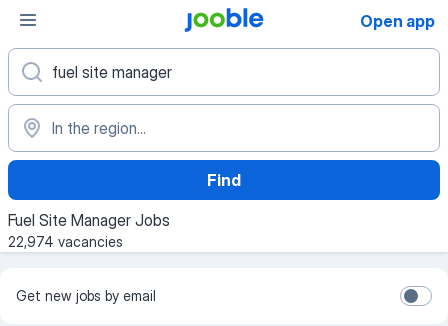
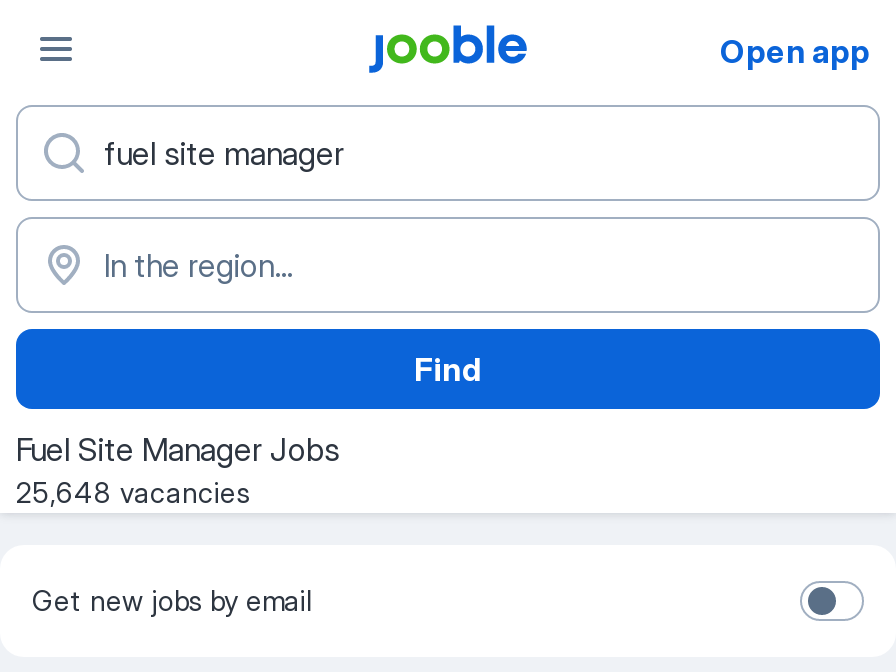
[8,233,123,250] 22,974 vacancies -> [16,475,250,509] 25,648 vacancies

